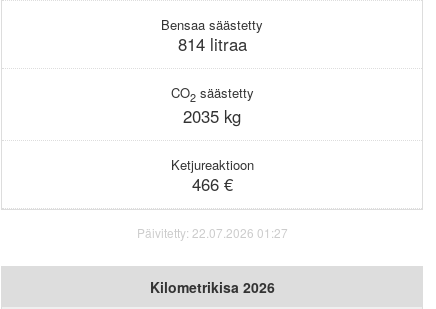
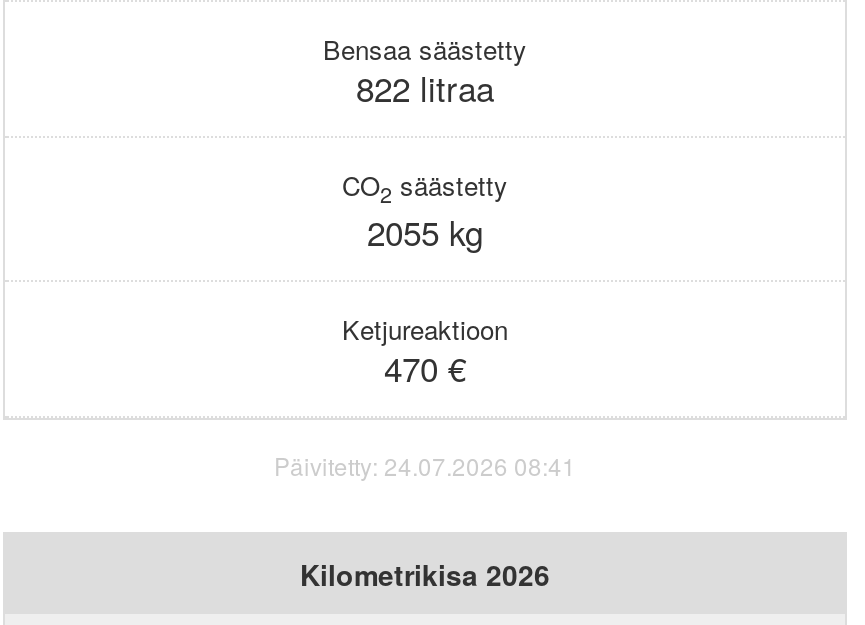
[177,32,246,56] 814 litraa -> [356,65,494,113] 822 litraa
[183,104,241,128] 2035 kg -> [367,208,483,256] 2055 kg
[191,172,232,196] 466 € -> [384,344,466,392] 470 €
[136,224,287,241] Päivitetty: 22.07.2026 01:27 -> [274,448,576,482] Päivitetty: 24.07.2026 08:41

